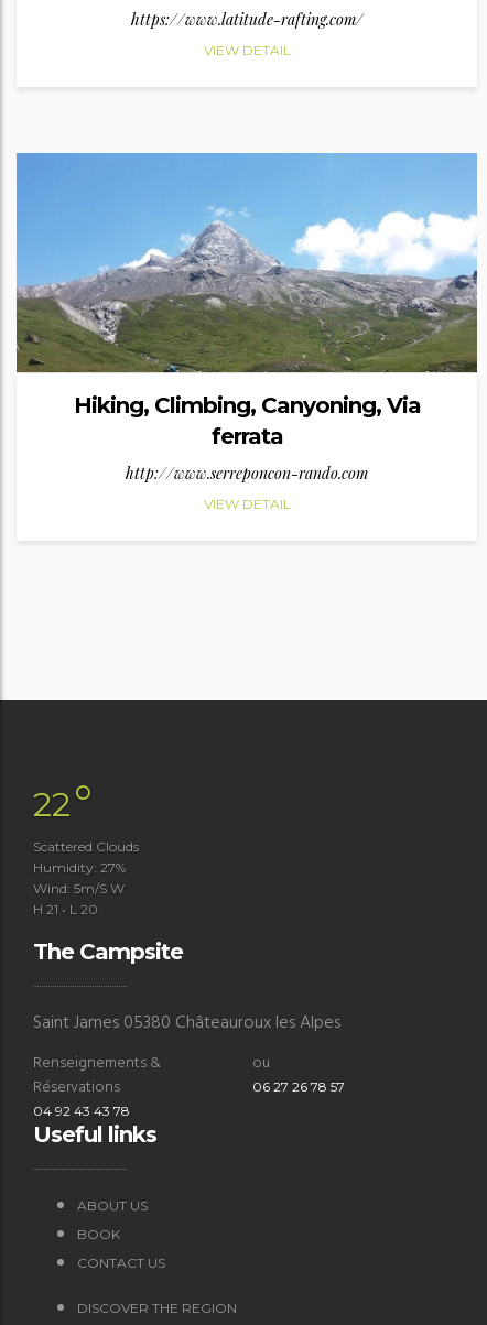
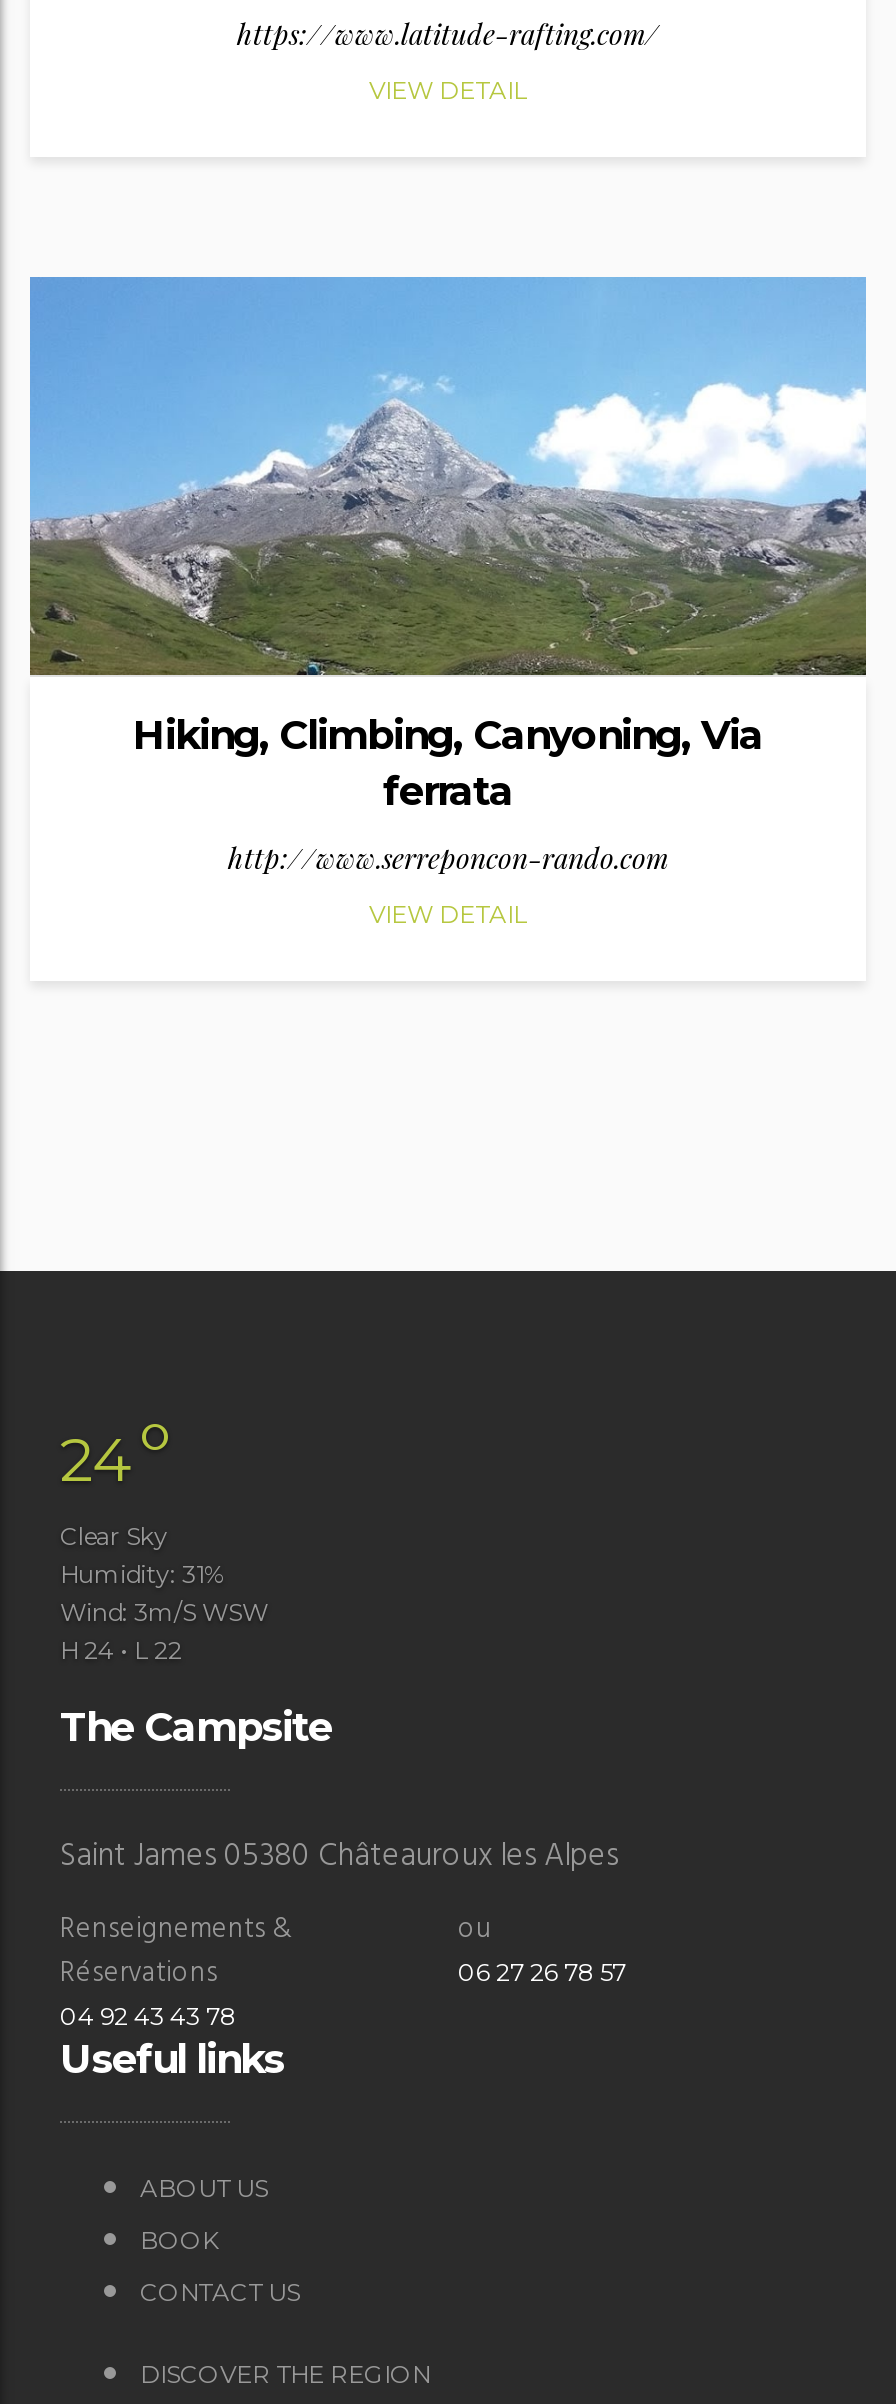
[33,773,139,917] 22 ° | Scattered Clouds | Humidity: 27% | Wind: 5m/s W | H 21 • L 20 -> [60,1403,268,1665] 24 ° | Clear Sky | Humidity: 31% | Wind: 3m/s WSW | H 24 • L 22

